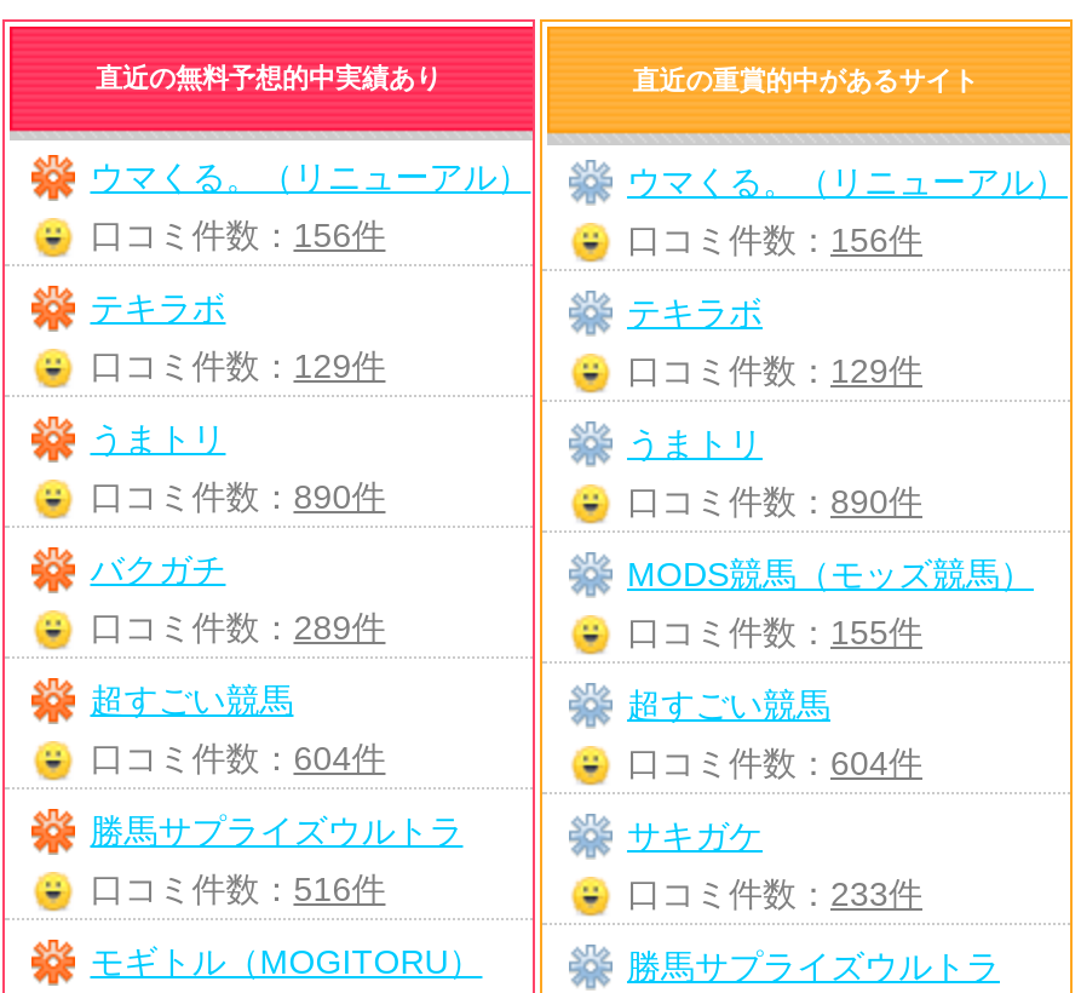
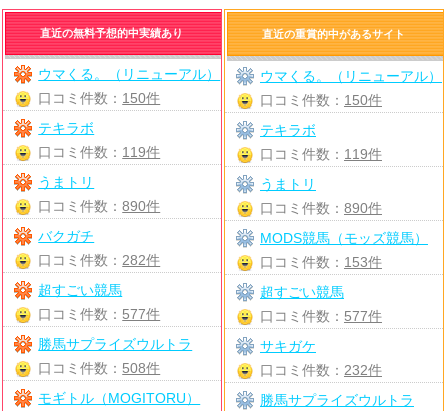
[90,216,385,254] 口コミ件数：156件 -> [38,90,160,106] 口コミ件数：150件
[627,220,922,259] 口コミ件数：156件 -> [260,92,382,108] 口コミ件数：150件
[90,346,385,385] 口コミ件数：129件 -> [38,144,160,160] 口コミ件数：119件
[627,351,922,390] 口コミ件数：129件 -> [260,146,382,162] 口コミ件数：119件
[90,608,385,647] 口コミ件数：289件 -> [38,252,160,268] 口コミ件数：282件
[627,613,922,652] 口コミ件数：155件 -> [260,254,382,270] 口コミ件数：153件
[90,739,385,777] 口コミ件数：604件 -> [38,306,160,322] 口コミ件数：577件
[627,744,922,782] 口コミ件数：604件 -> [260,308,382,324] 口コミ件数：577件
[90,869,385,908] 口コミ件数：516件 -> [38,360,160,376] 口コミ件数：508件
[627,874,922,913] 口コミ件数：233件 -> [260,362,382,378] 口コミ件数：232件

